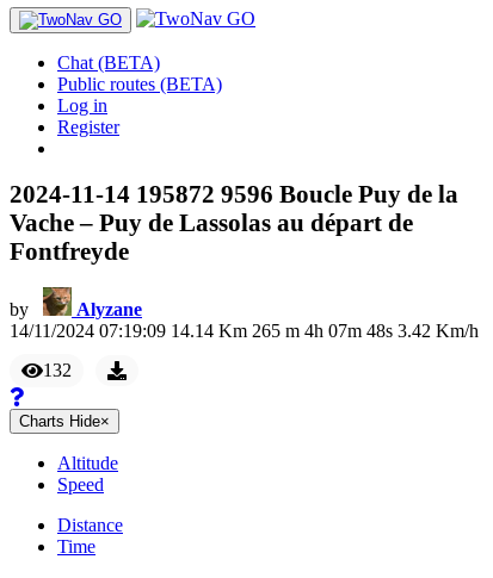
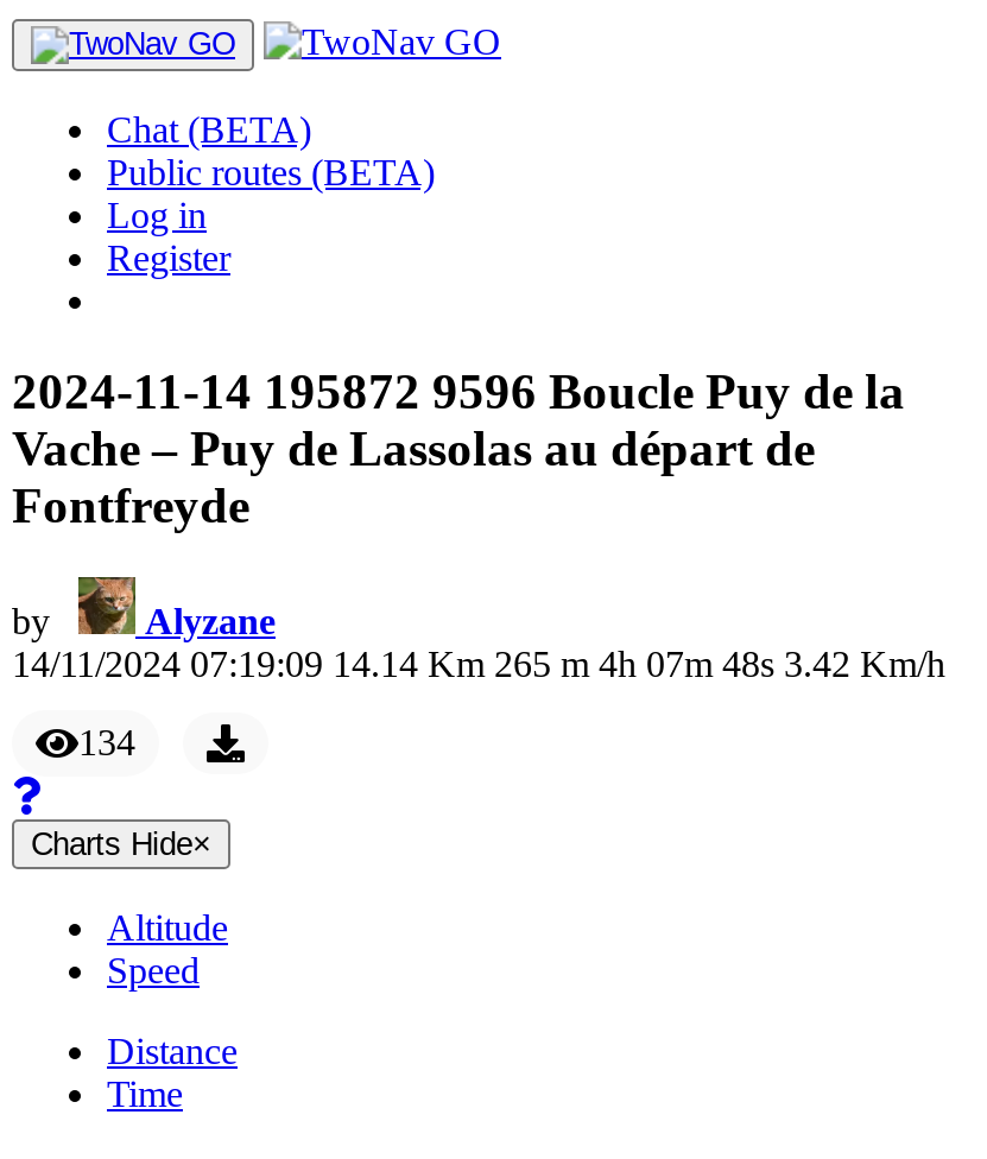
[43,359,72,380] 132 -> [78,721,135,761] 134

